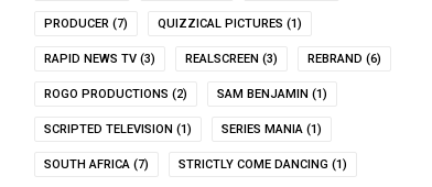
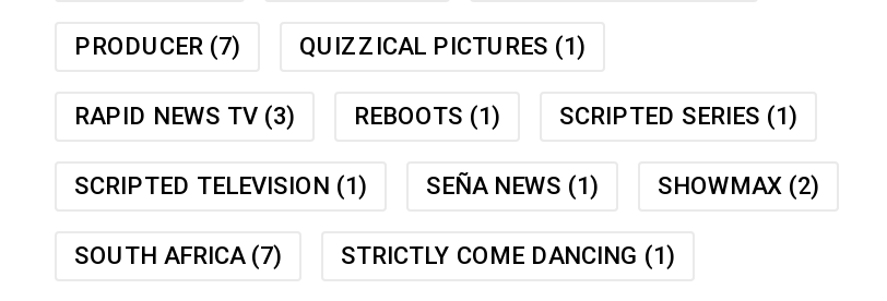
[44,52,381,101] REALSCREEN (3) | REBRAND (6) | ROGO PRODUCTIONS (2) | SAM BENJAMIN (1) -> [354,103,797,131] REBOOTS (1) | SCRIPTED SERIES (1)
[222,122,322,136] SERIES MANIA (1) -> [426,172,819,201] SEÑA NEWS (1) | SHOWMAX (2)

